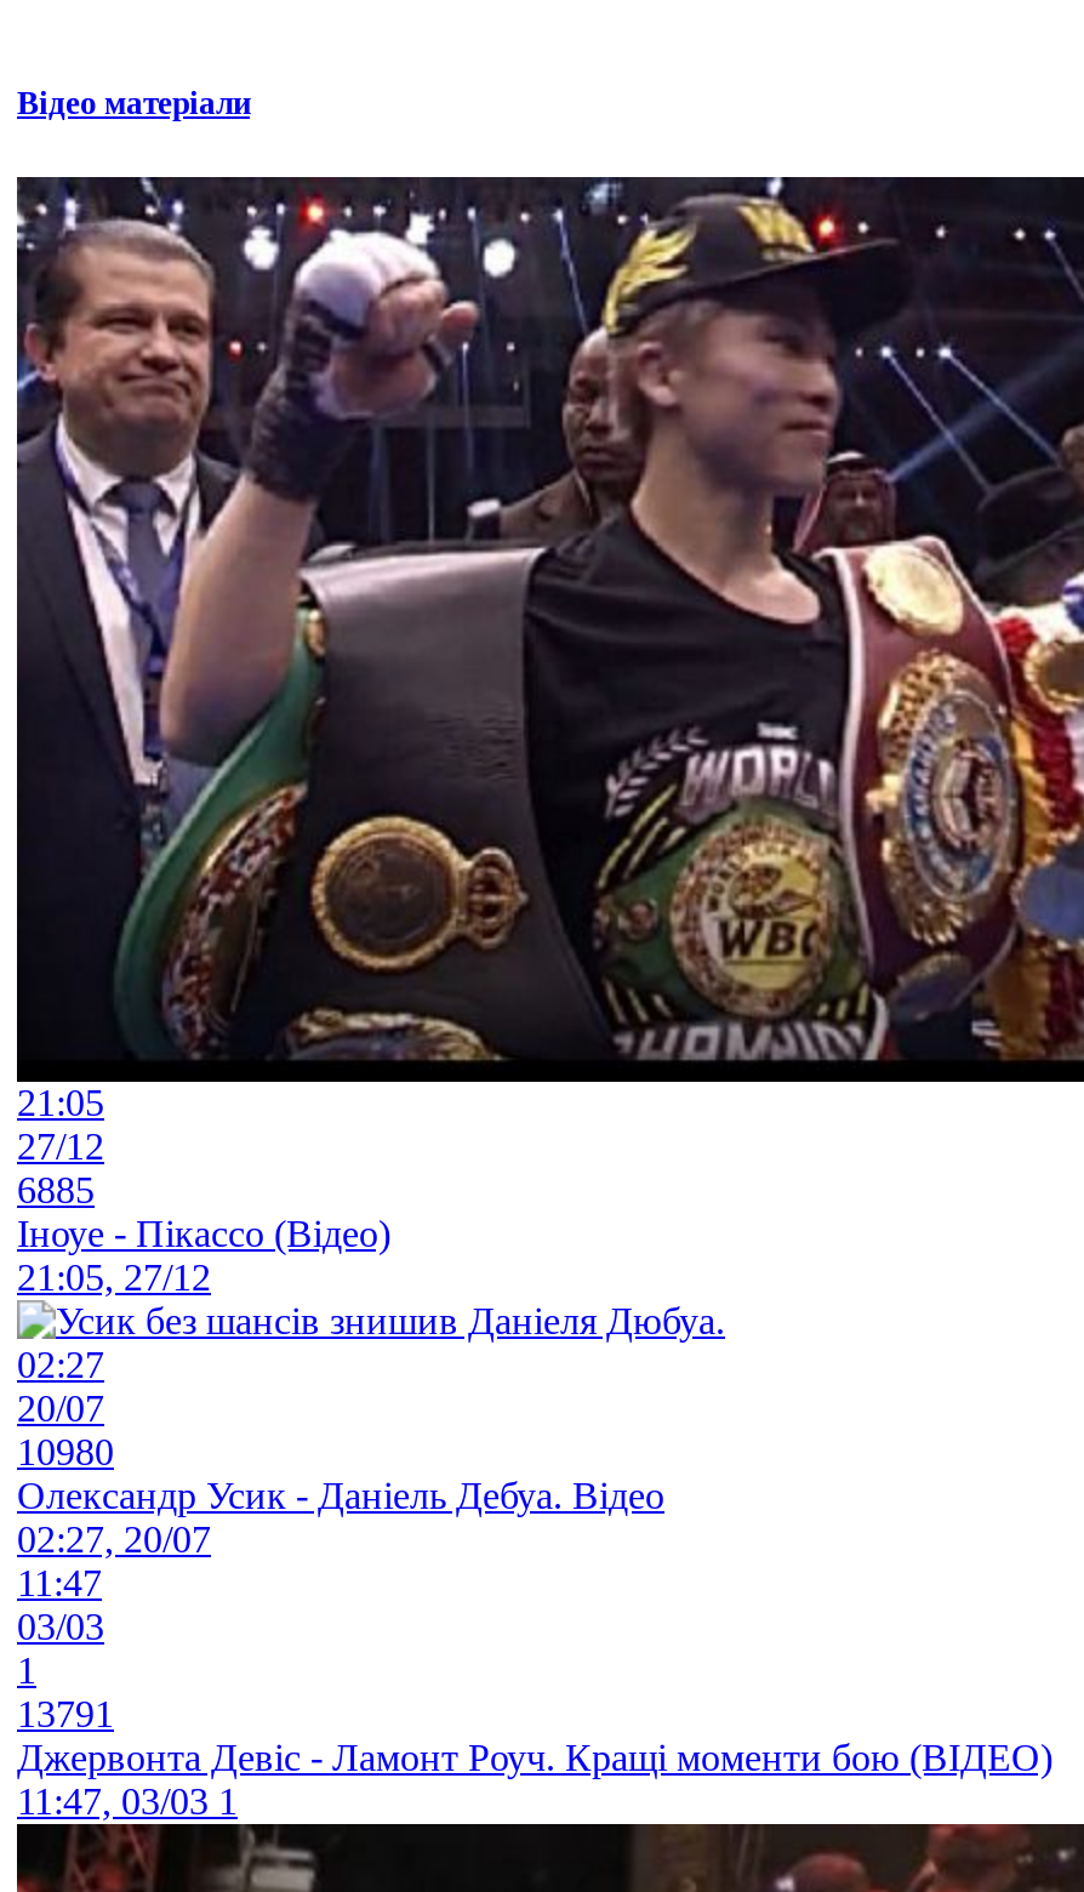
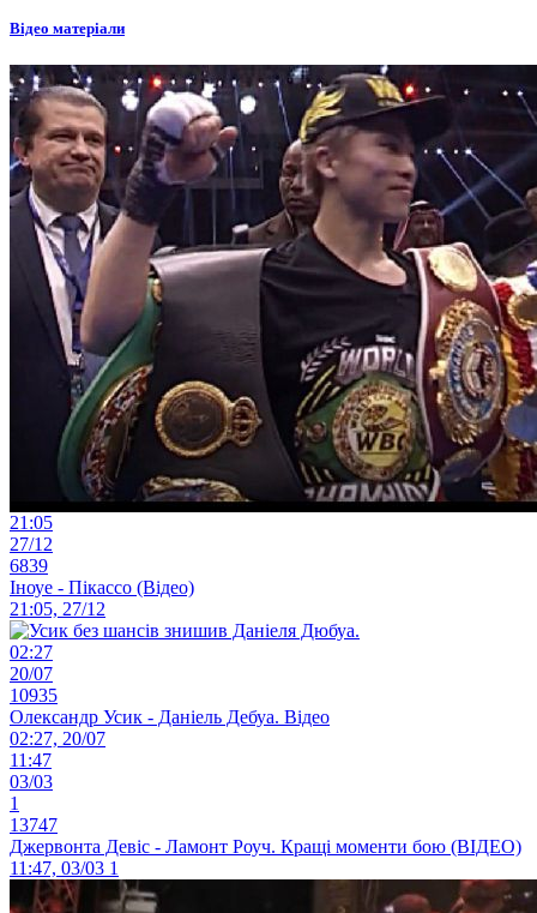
[17,1168,95,1210] 6885 -> [10,555,48,576] 6839
[17,1430,114,1472] 10980 -> [10,685,58,705] 10935
[17,1692,114,1734] 13791 -> [10,814,58,835] 13747

